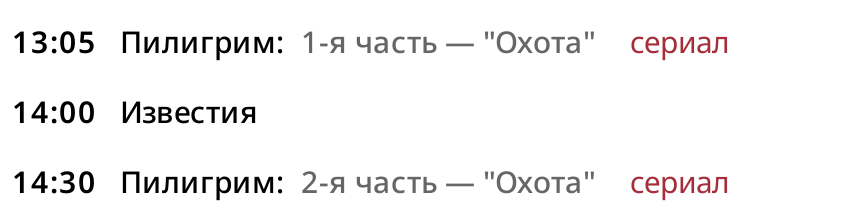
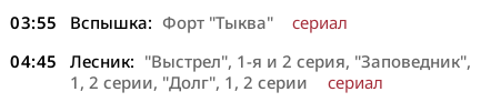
[12,21,595,61] 13:05 Пилигрим: 1-я часть — "Охота" -> [10,11,273,33] 03:55 Вспышка: Форт "Тыква"
[12,91,595,201] 14:00 Известия | 14:30 Пилигрим: 2-я часть — "Охота" -> [10,50,470,93] 04:45 Лесник: "Выстрел", 1-я и 2 серия, "Заповедник", | 1, 2 серии, "Долг", 1, 2 серии

